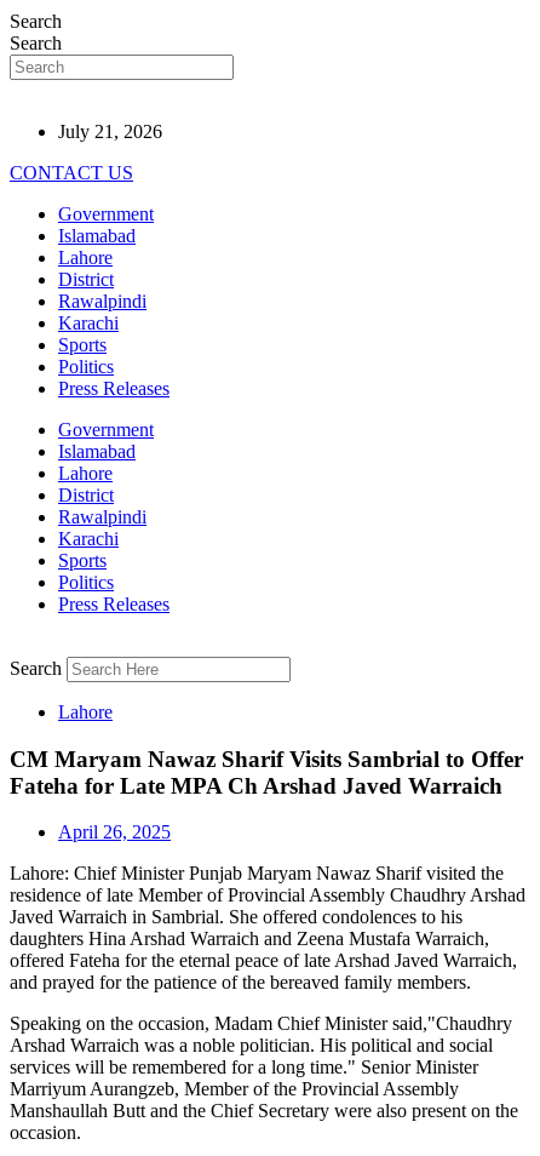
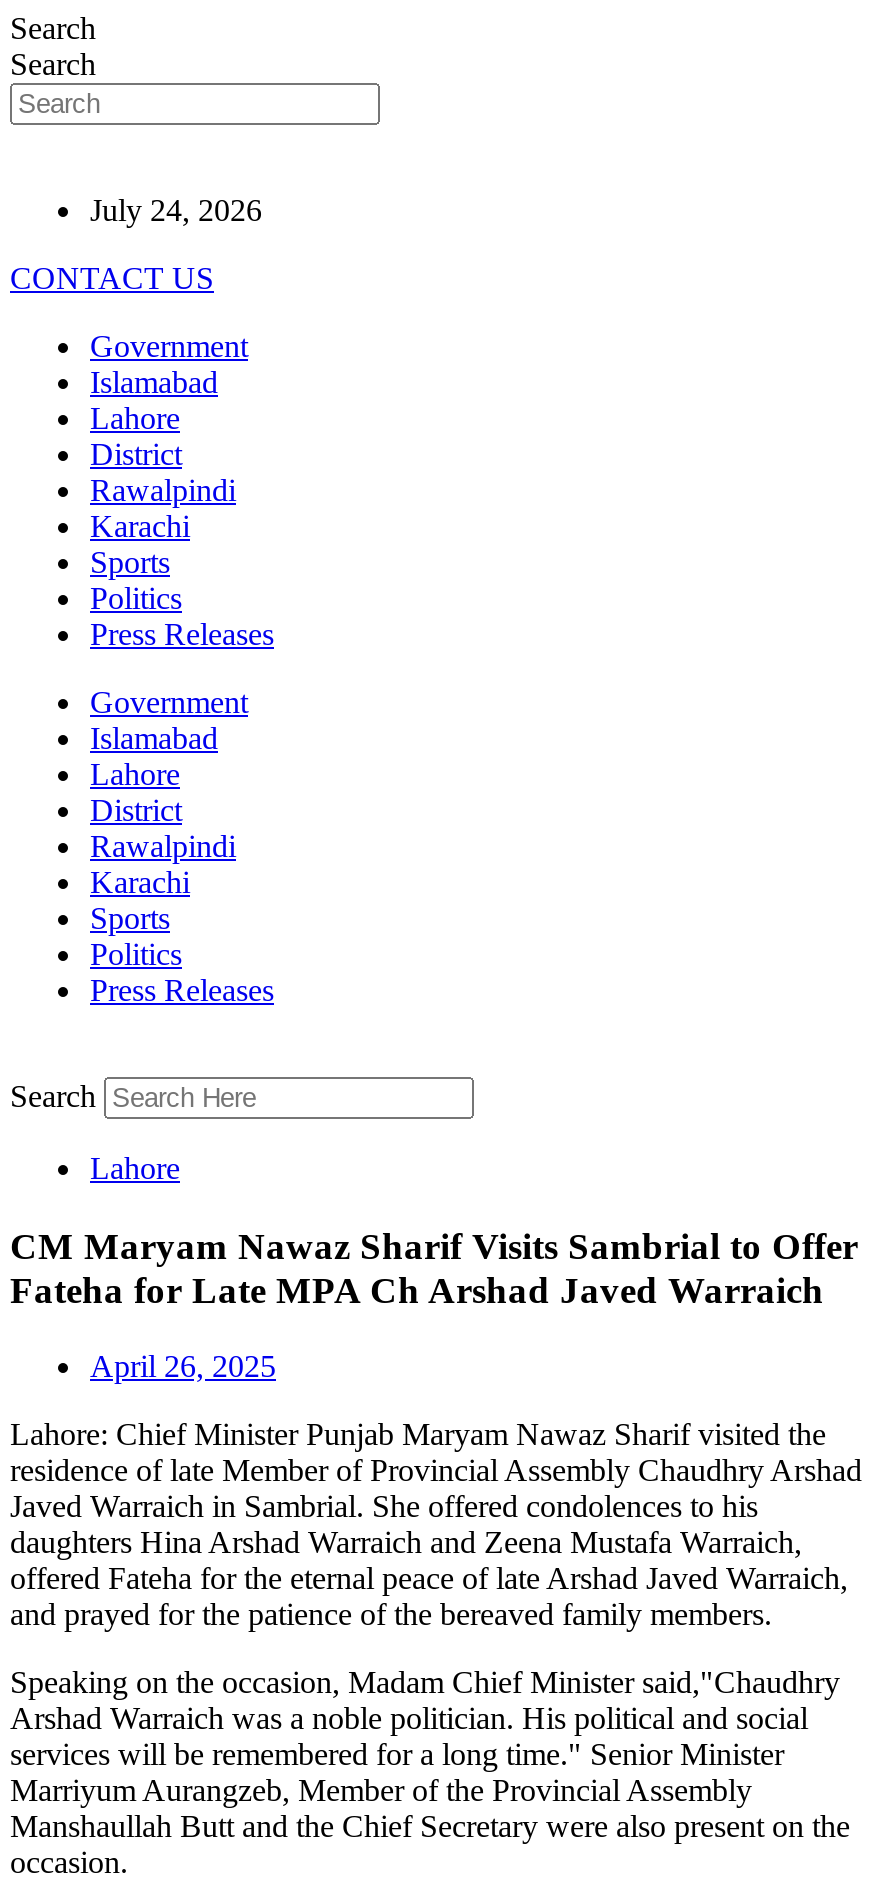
[58,121,162,142] July 21, 2026 -> [90,193,262,227] July 24, 2026

